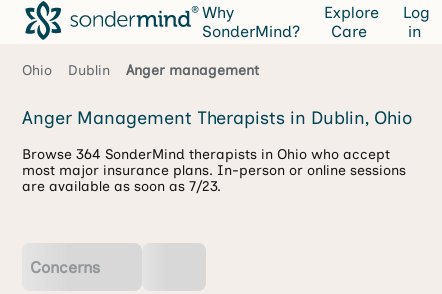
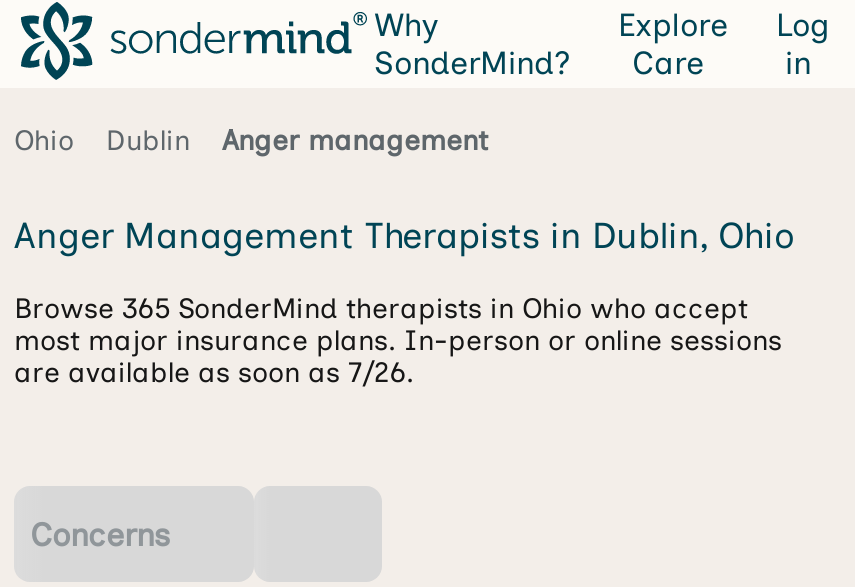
[22,146,390,163] Browse 364 SonderMind therapists in Ohio who accept -> [14,292,748,326] Browse 365 SonderMind therapists in Ohio who accept
[22,178,221,195] are available as soon as 7/23. -> [14,356,414,390] are available as soon as 7/26.

